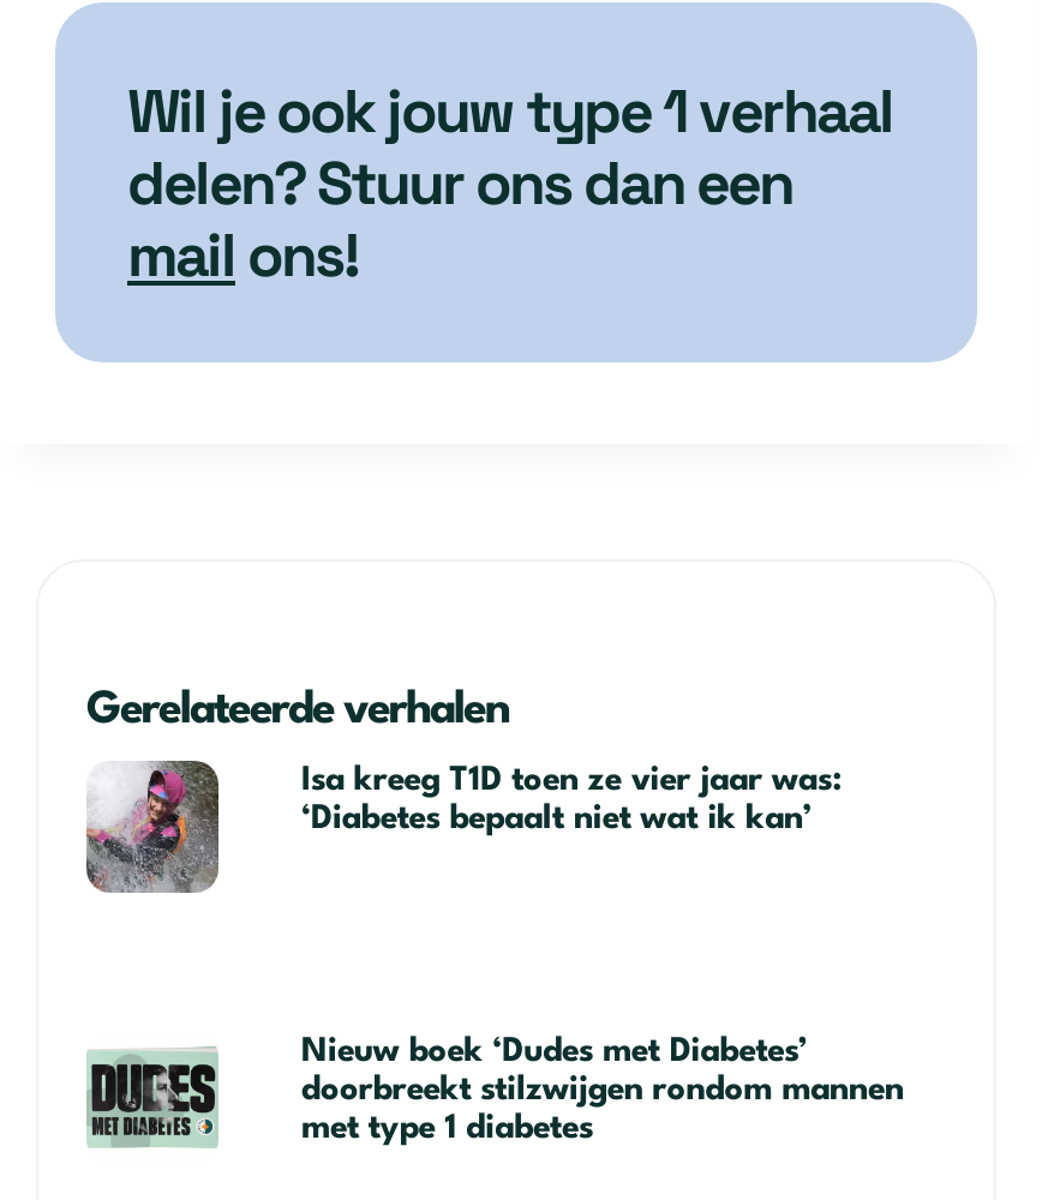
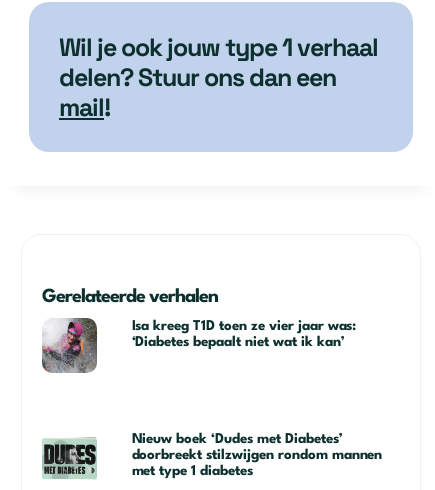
[127,216,358,293] mail ons! -> [59,91,110,123] mail!

